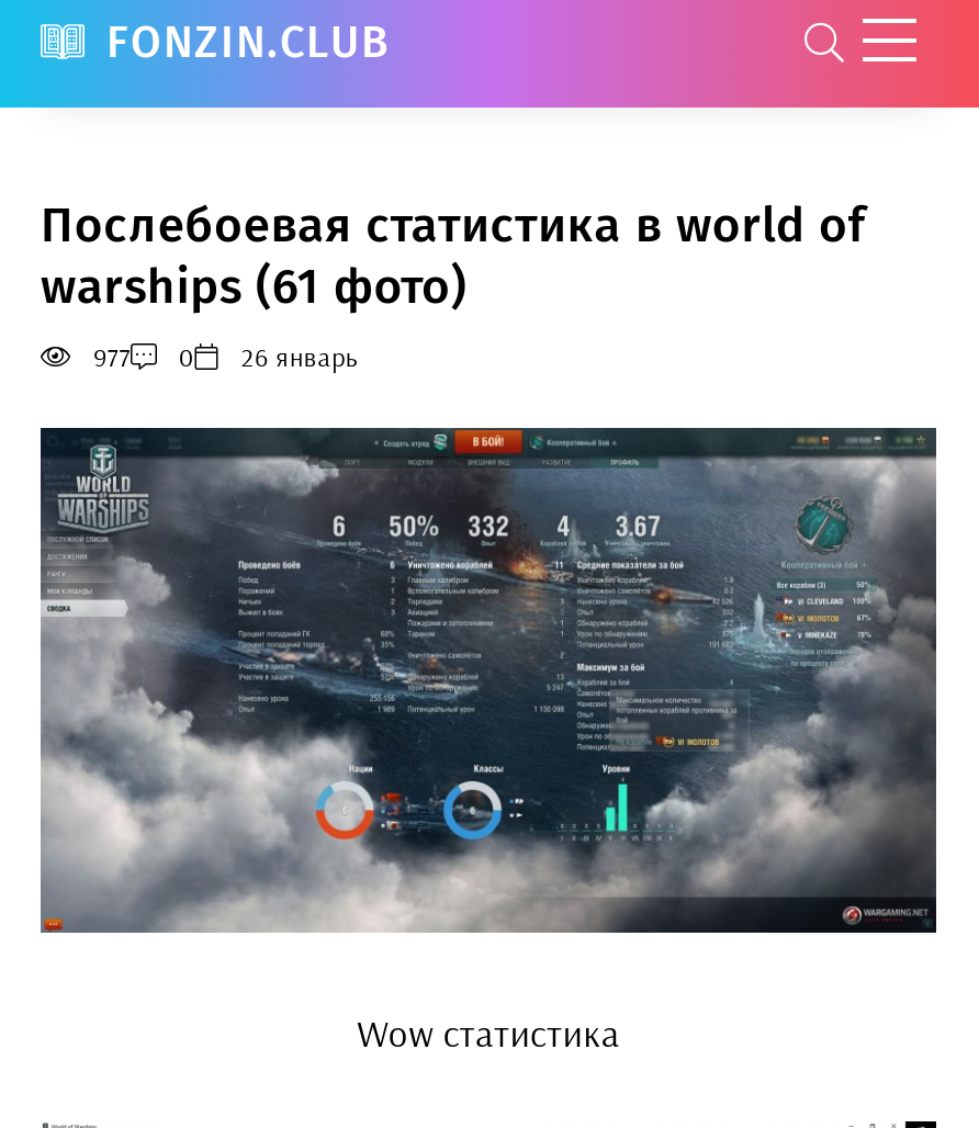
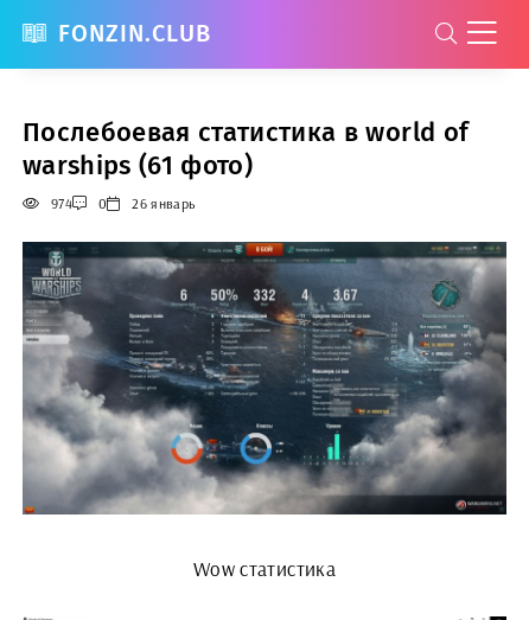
[93,340,357,373] 977 0 26 январь -> [51,194,195,212] 974 0 26 январь

